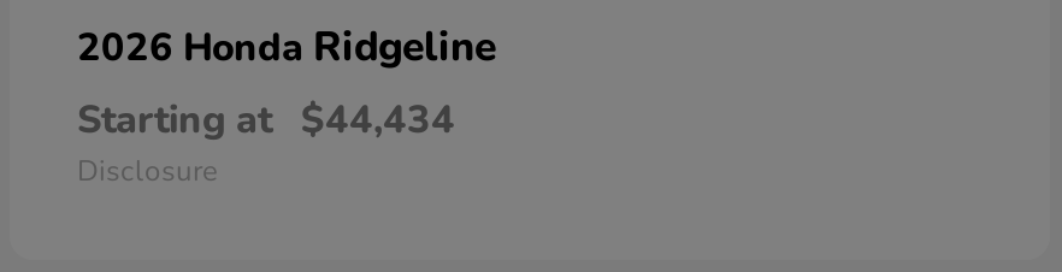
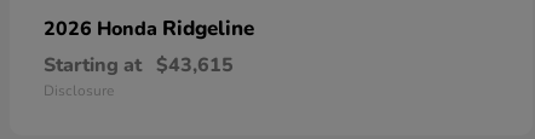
[77,93,455,146] Starting at $44,434 -> [44,52,234,78] Starting at $43,615

